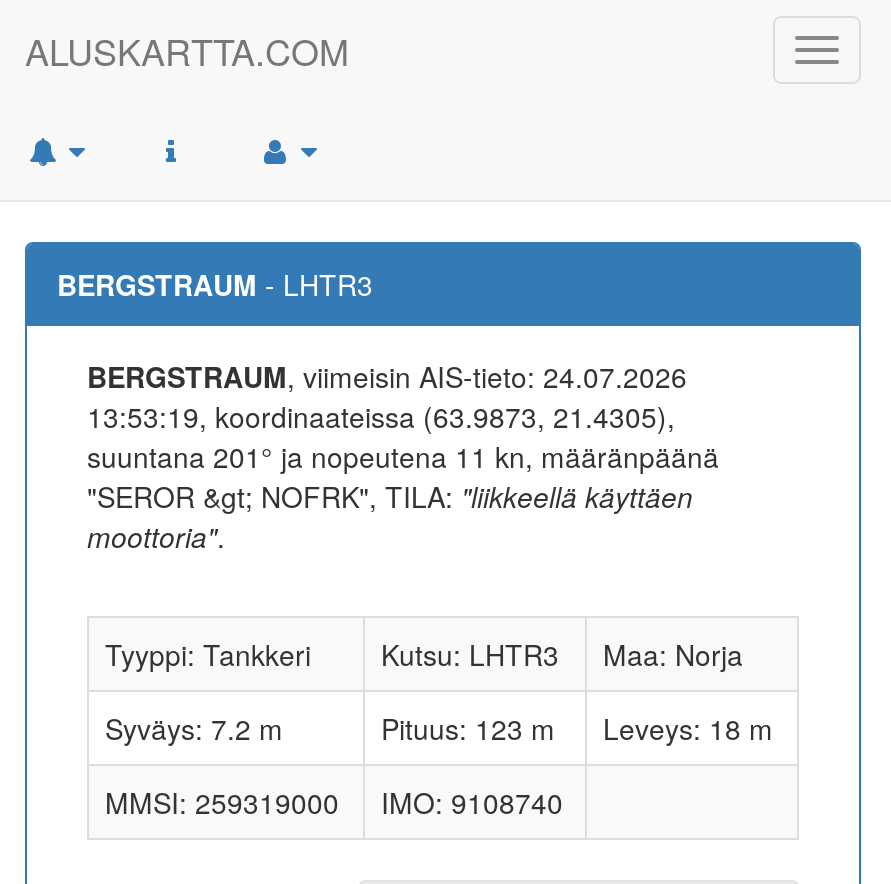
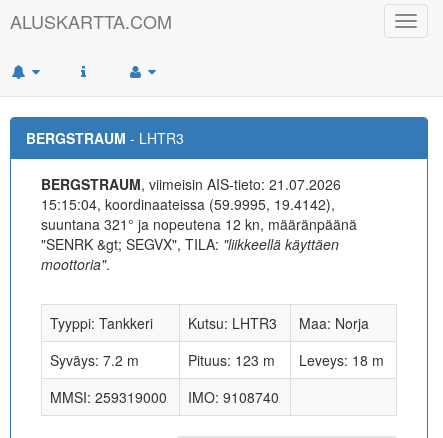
[87,356,687,396] BERGSTRAUM, viimeisin AIS-tieto: 24.07.2026 -> [41,174,341,194] BERGSTRAUM, viimeisin AIS-tieto: 21.07.2026
[87,396,675,436] 13:53:19, koordinaateissa (63.9873, 21.4305), -> [41,194,335,214] 15:15:04, koordinaateissa (59.9995, 19.4142),
[87,436,719,476] suuntana 201° ja nopeutena 11 kn, määränpäänä -> [41,214,357,234] suuntana 321° ja nopeutena 12 kn, määränpäänä
[87,476,693,516] "SEROR &gt; NOFRK", TILA: "liikkeellä käyttäen -> [41,234,339,254] "SENRK &gt; SEGVX", TILA: "liikkeellä käyttäen

